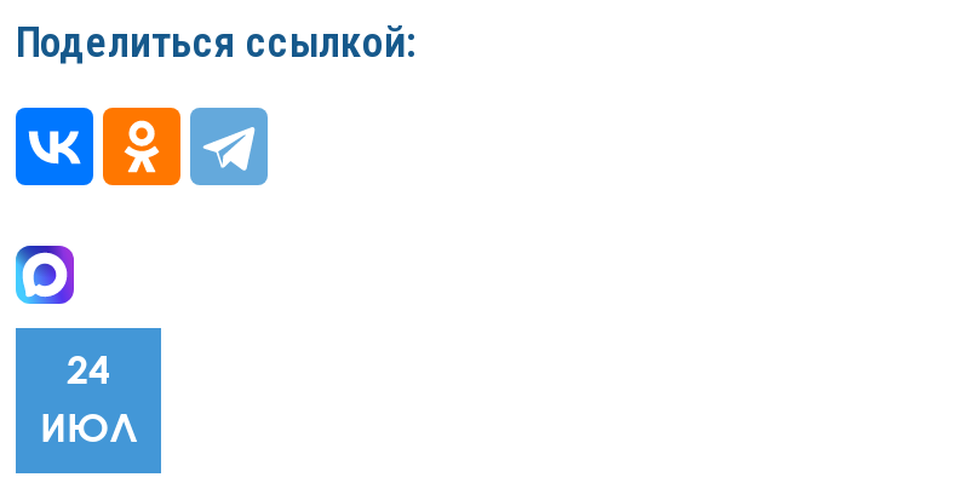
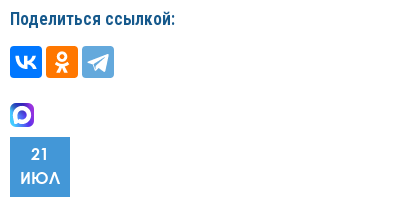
[67,345,110,394] 24 -> [31,144,49,164] 21

